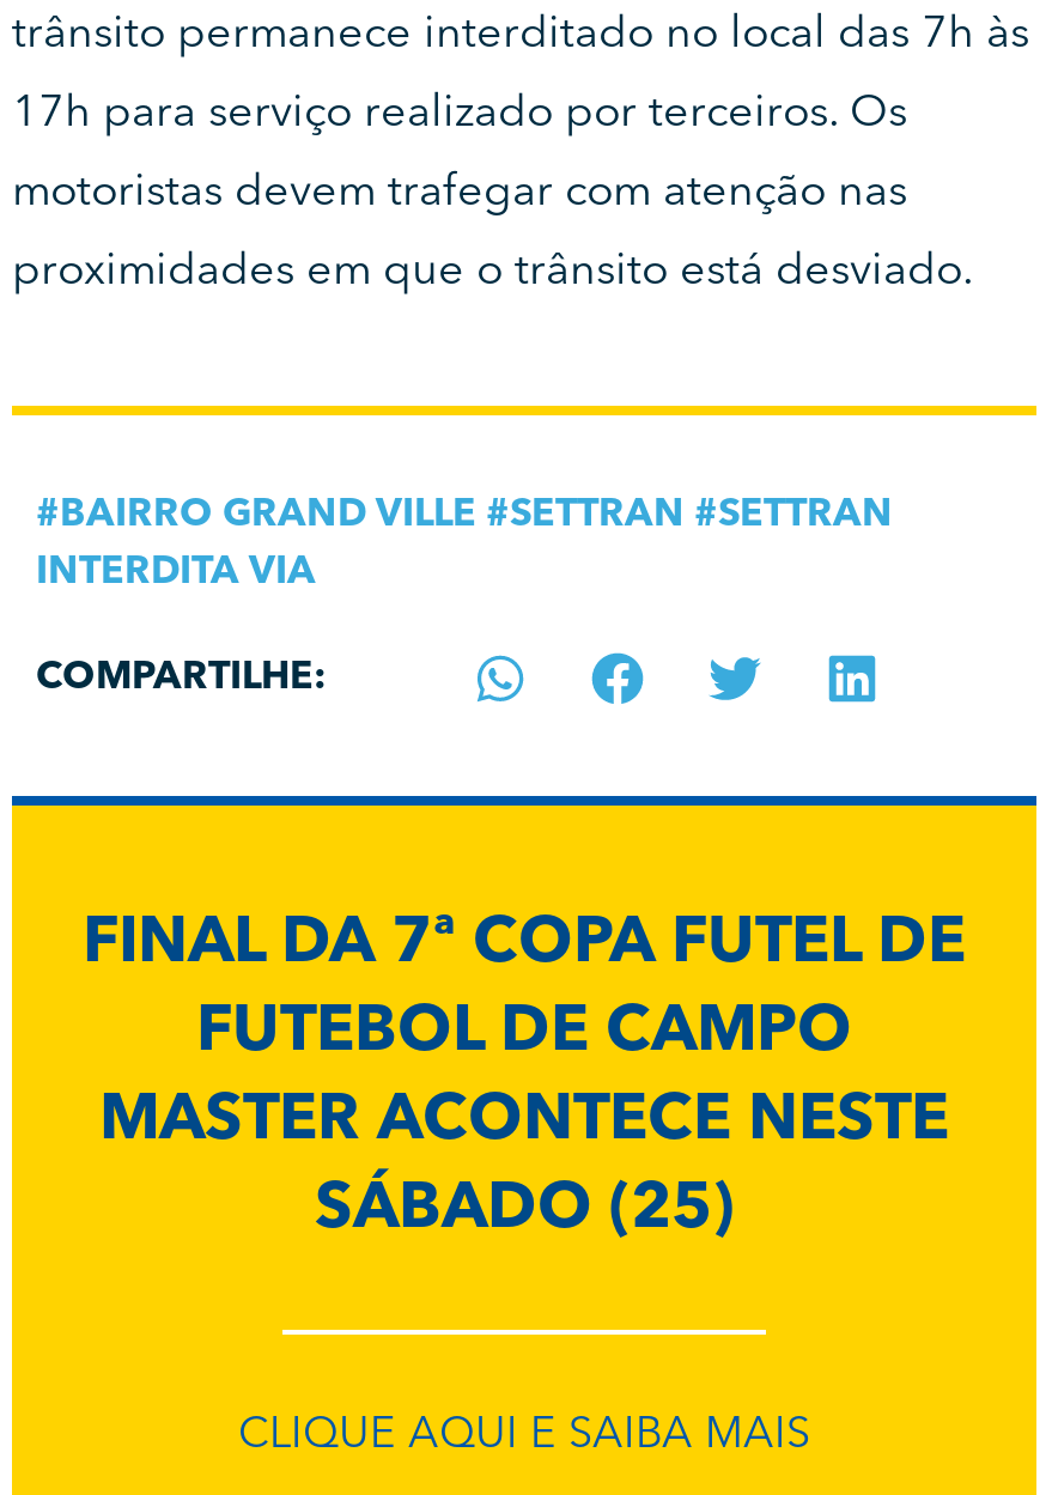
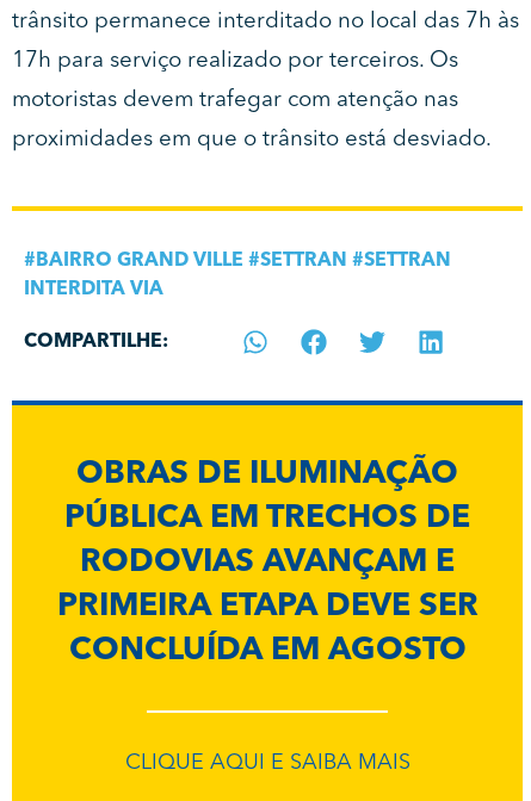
[83,913,966,1243] FINAL DA 7ª COPA FUTEL DE | FUTEBOL DE CAMPO | MASTER ACONTECE NESTE | SÁBADO (25) -> [57,459,478,667] OBRAS DE ILUMINAÇÃO | PÚBLICA EM TRECHOS DE | RODOVIAS AVANÇAM E | PRIMEIRA ETAPA DEVE SER | CONCLUÍDA EM AGOSTO

